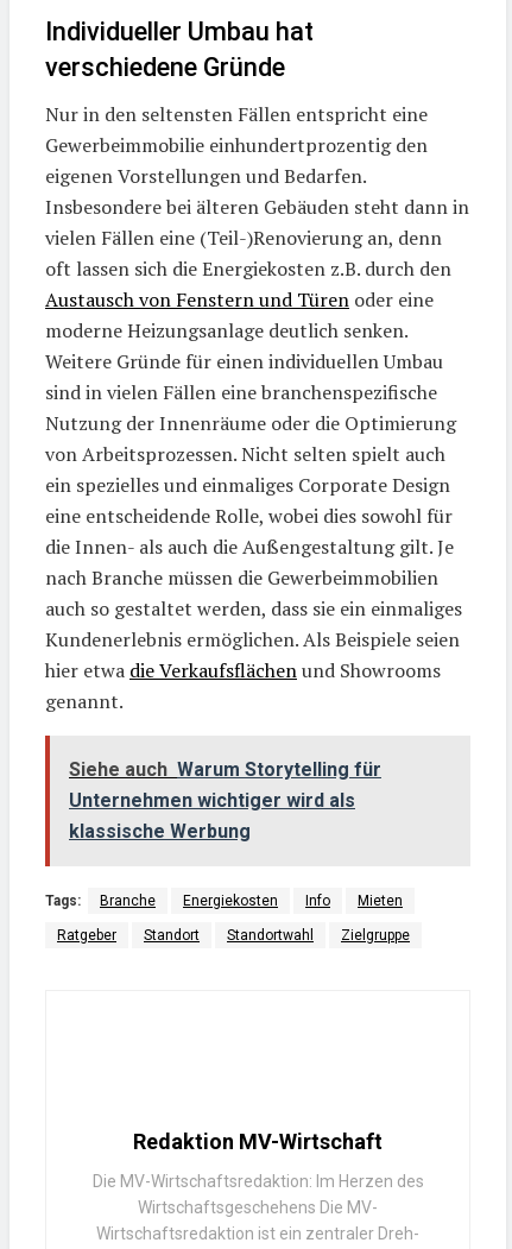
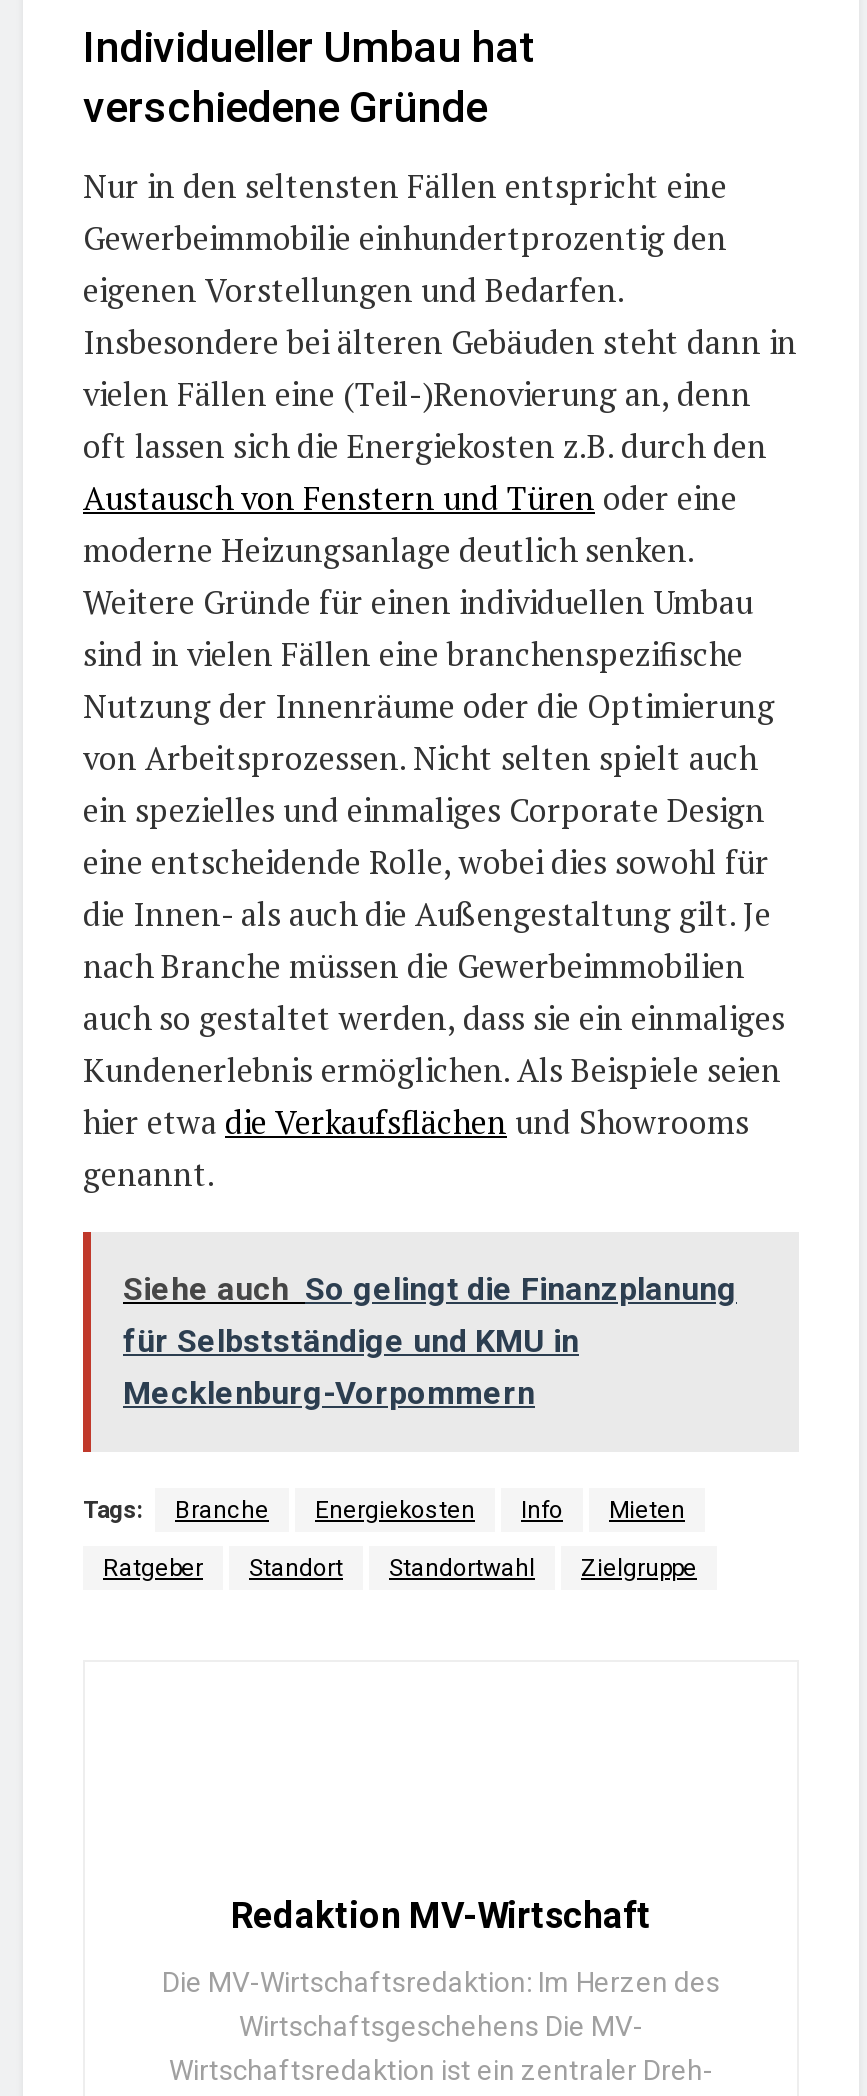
[69,758,381,843] Siehe auch Warum Storytelling für | Unternehmen wichtiger wird als | klassische Werbung -> [123,1270,737,1412] Siehe auch So gelingt die Finanzplanung | für Selbstständige und KMU in | Mecklenburg-Vorpommern

